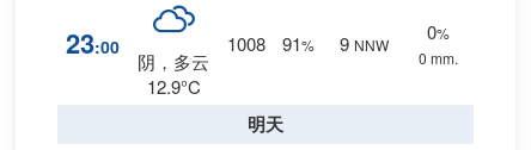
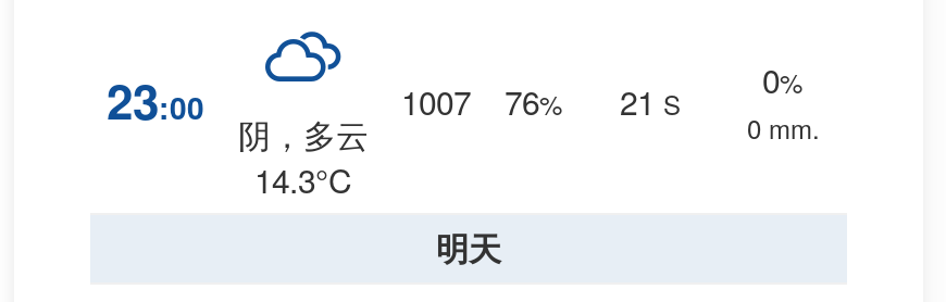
[227,31,388,56] 1008 | 91% | 9 NNW -> [401,78,681,124] 1007 | 76% | 21 S
[147,74,200,99] 12.9°C -> [254,156,352,202] 14.3°C

